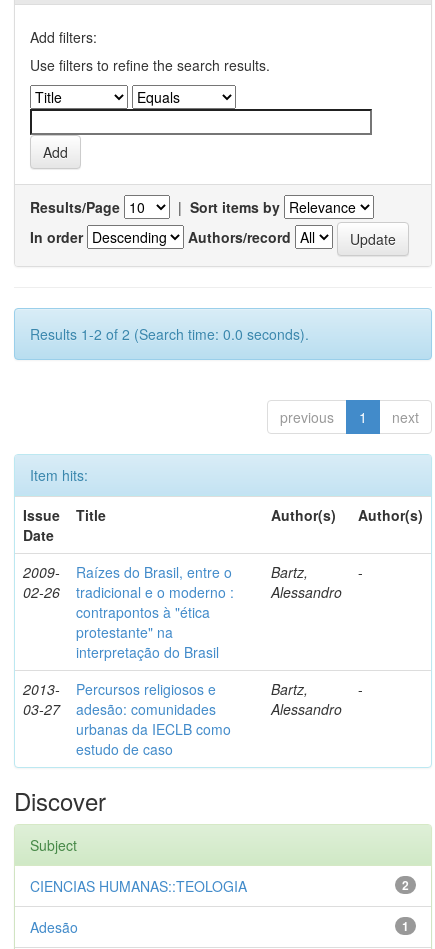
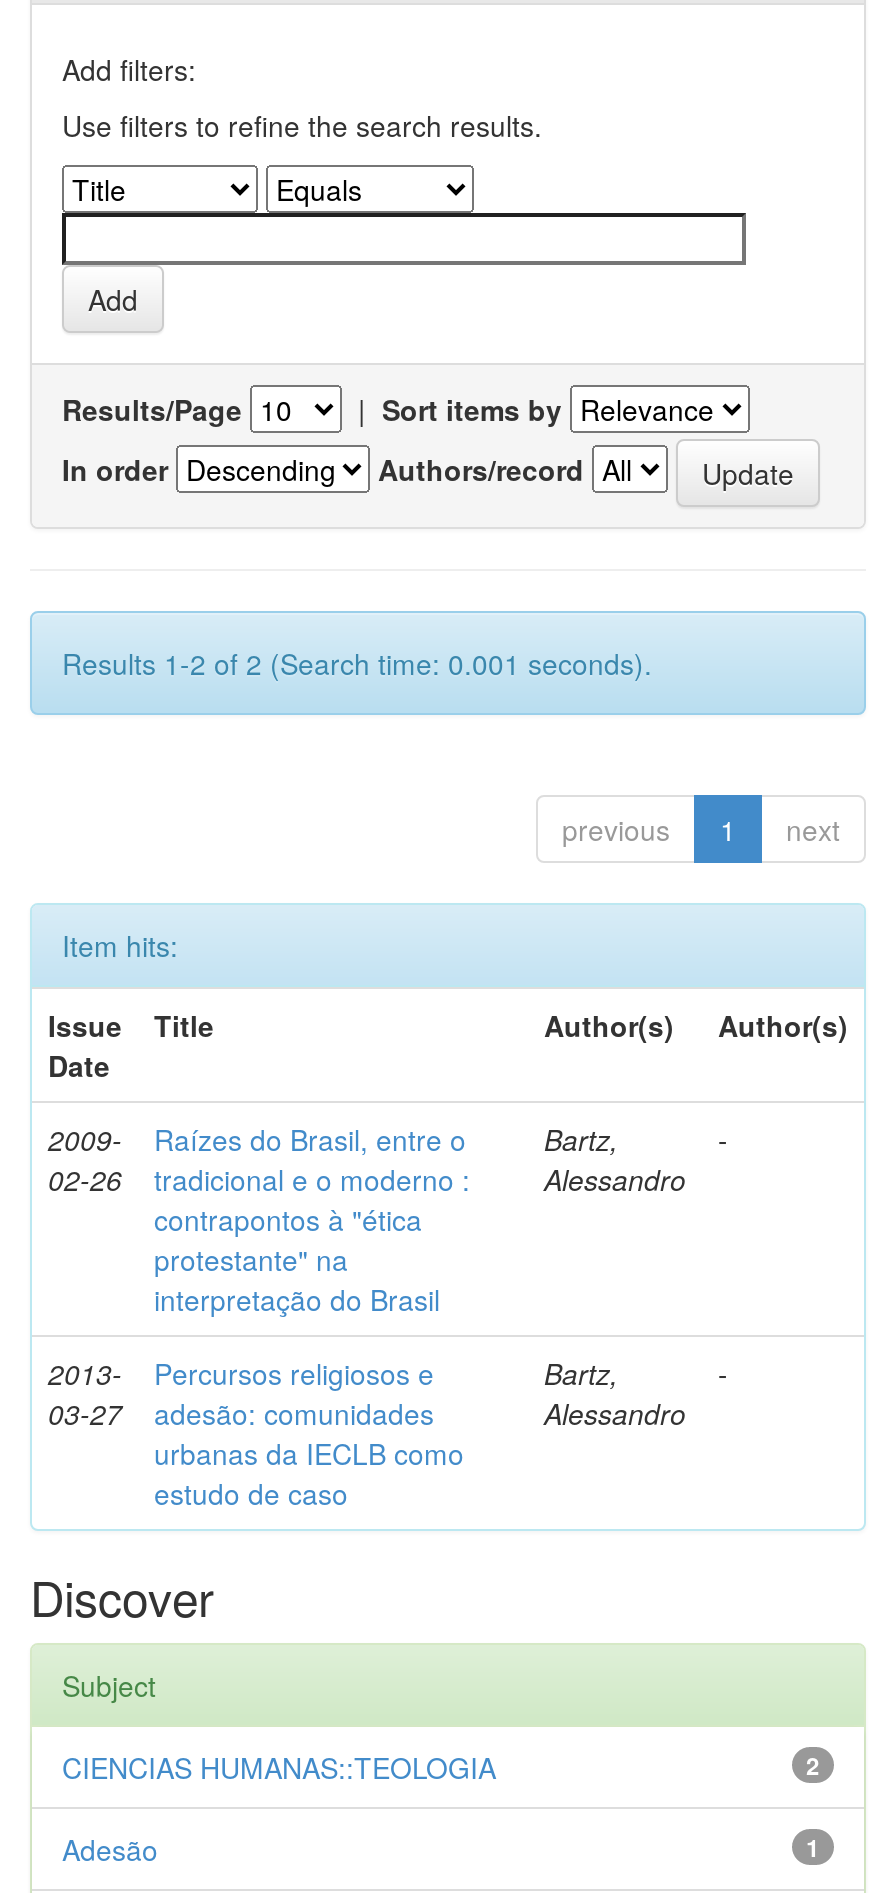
[30,324,309,344] Results 1-2 of 2 (Search time: 0.0 seconds). -> [62,643,652,683] Results 1-2 of 2 (Search time: 0.001 seconds).

